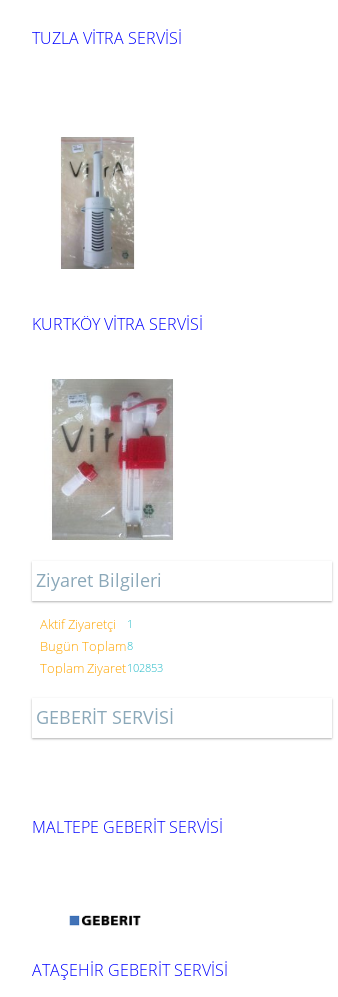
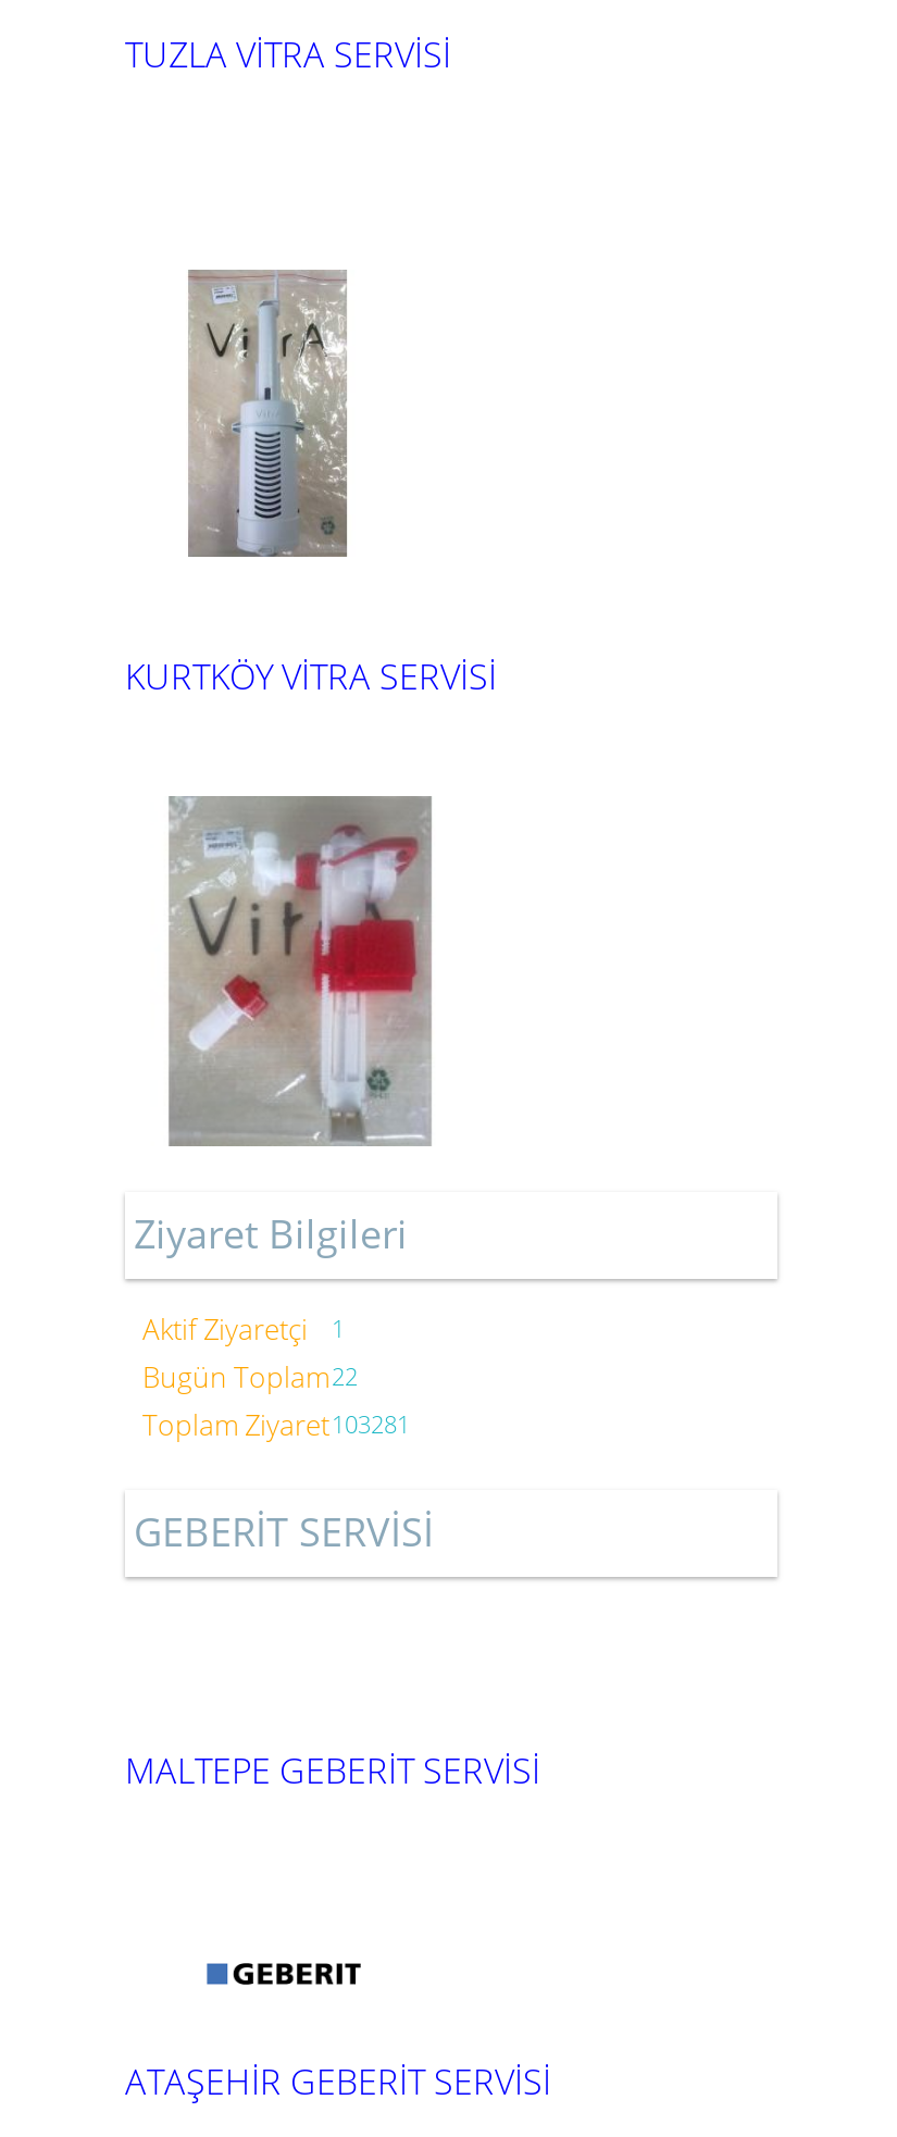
[40,637,133,655] Bugün Toplam8 -> [142,1357,358,1396] Bugün Toplam22
[40,659,163,677] Toplam Ziyaret102853 -> [142,1405,410,1444] Toplam Ziyaret103281

